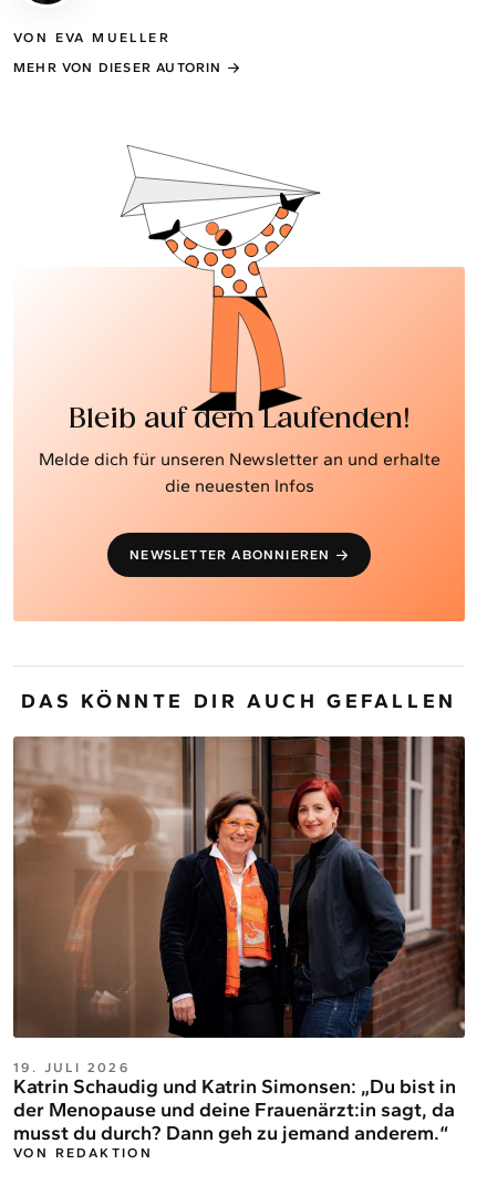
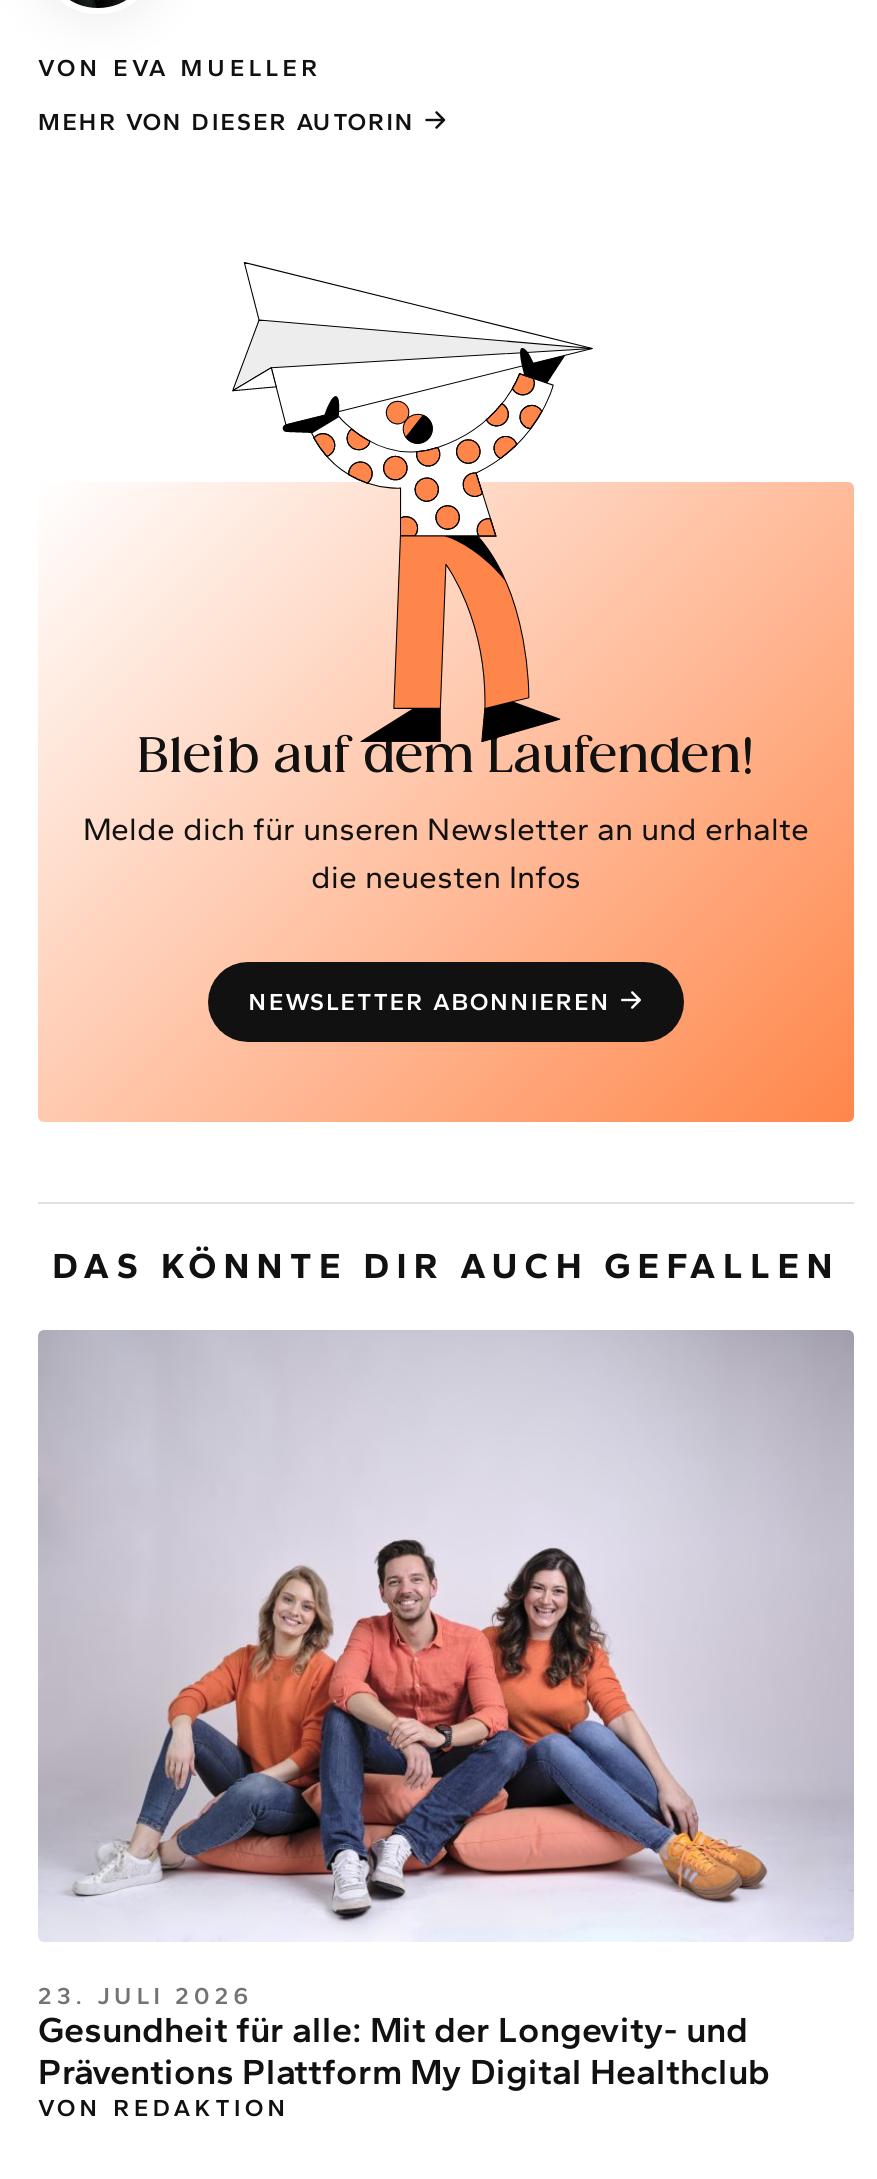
[13,735,466,1145] [image] | 19. JULI 2026 | Katrin Schaudig und Katrin Simonsen: „Du bist in | der Menopause und deine Frauenärzt:in sagt, da | musst du durch? Dann geh zu jemand anderem.“ -> [38,1330,854,2094] [image] | 23. JULI 2026 | Gesundheit für alle: Mit der Longevity- und | Präventions Plattform My Digital Healthclub

